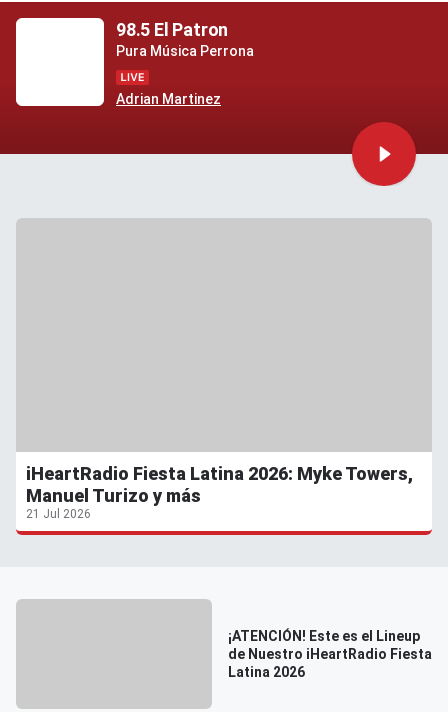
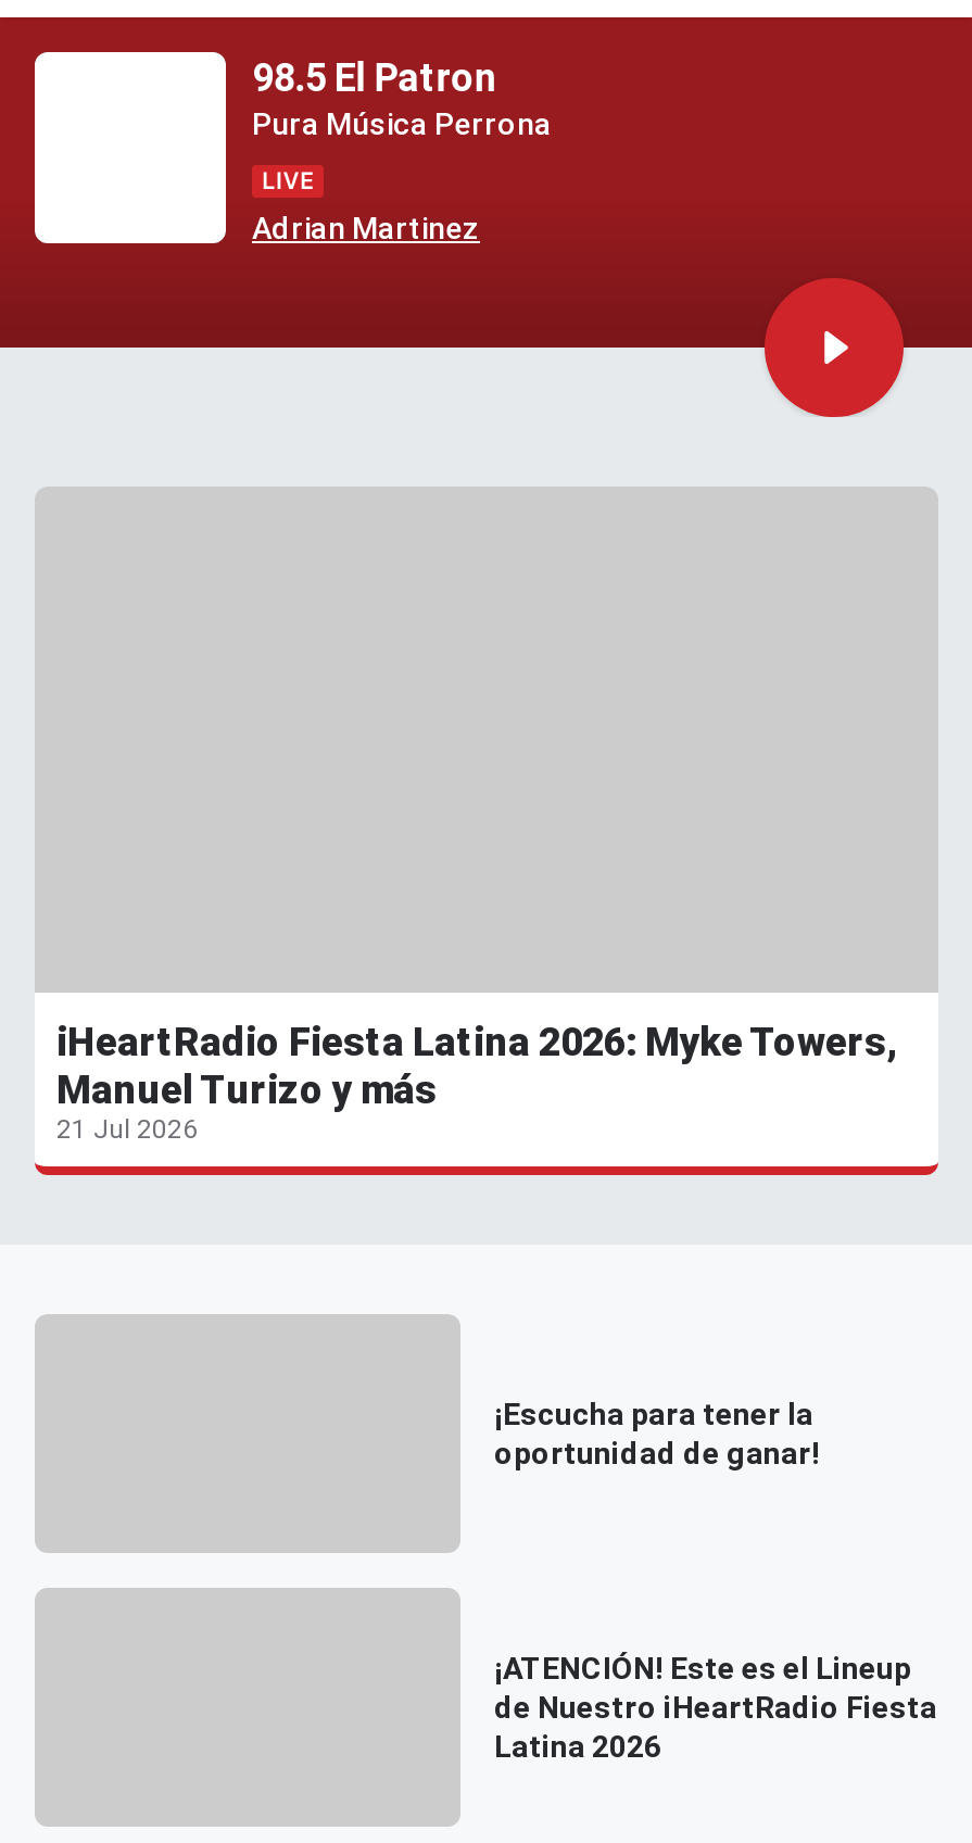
none -> [494,1397,820,1470] ¡Escucha para tener la | oportunidad de ganar!

